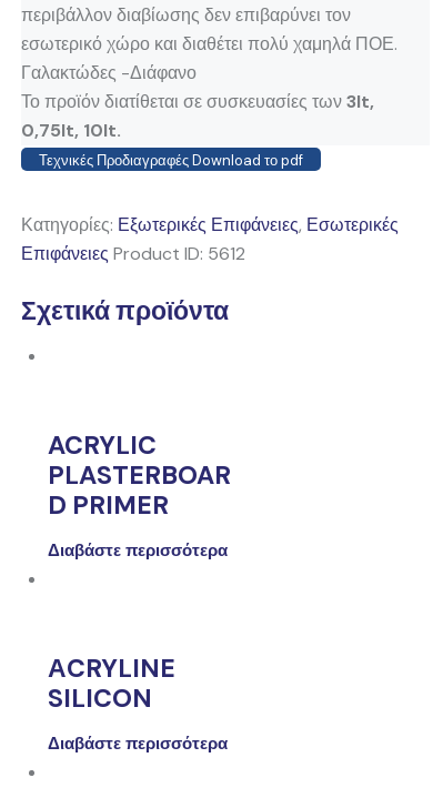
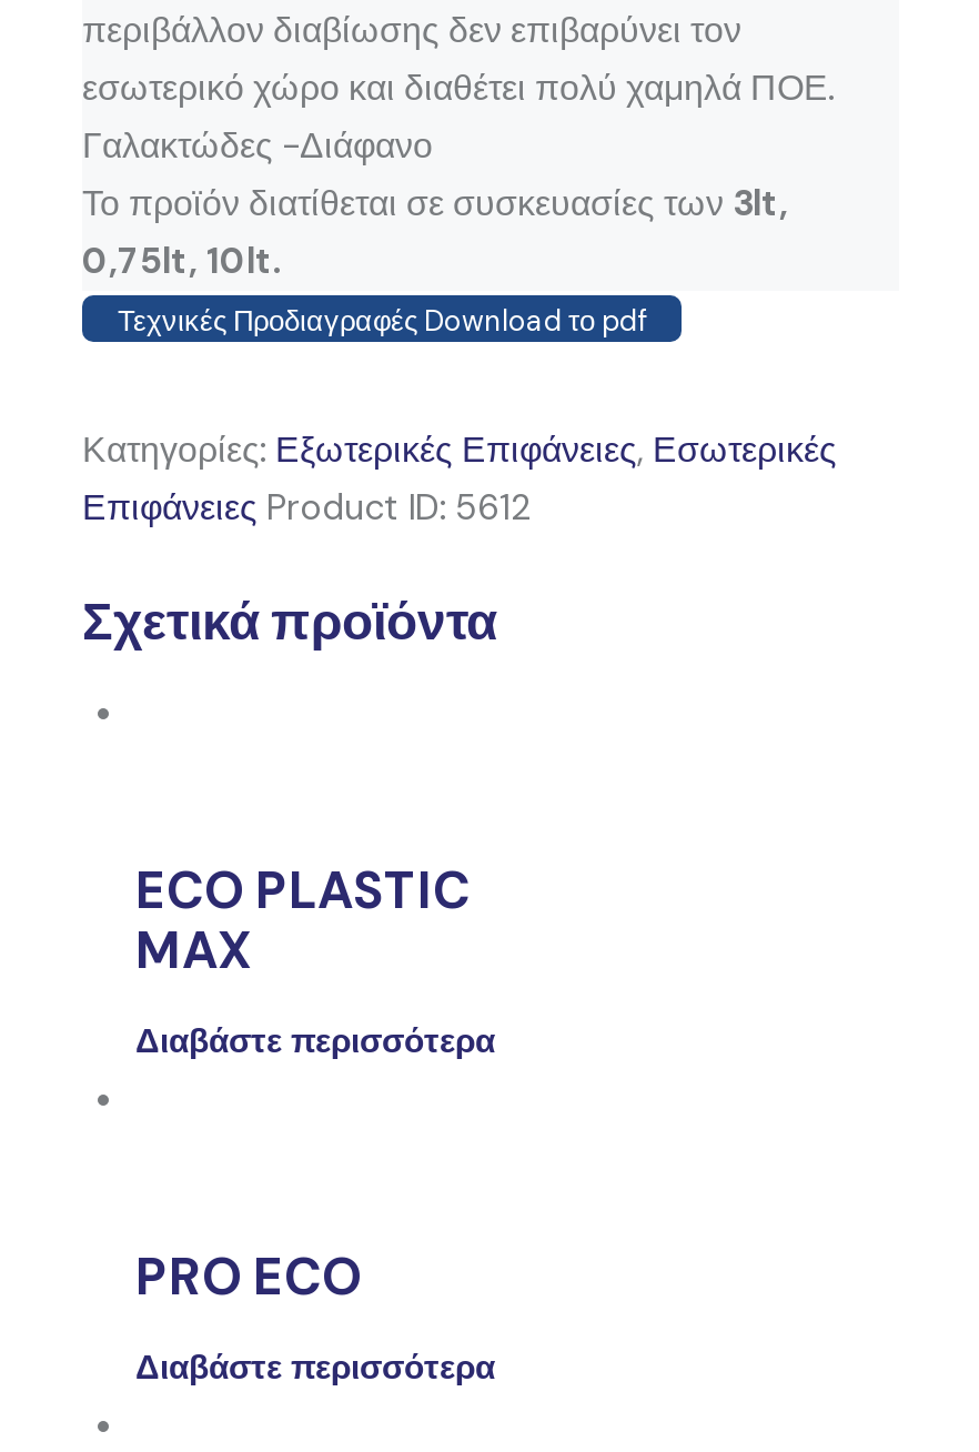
[48,428,231,521] ACRYLIC | PLASTERBOAR | D PRIMER -> [135,857,471,983] ECO PLASTIC | MAX
[48,651,175,714] ΑCRYLINE | SILICON -> [135,1242,362,1309] PRO ECO

